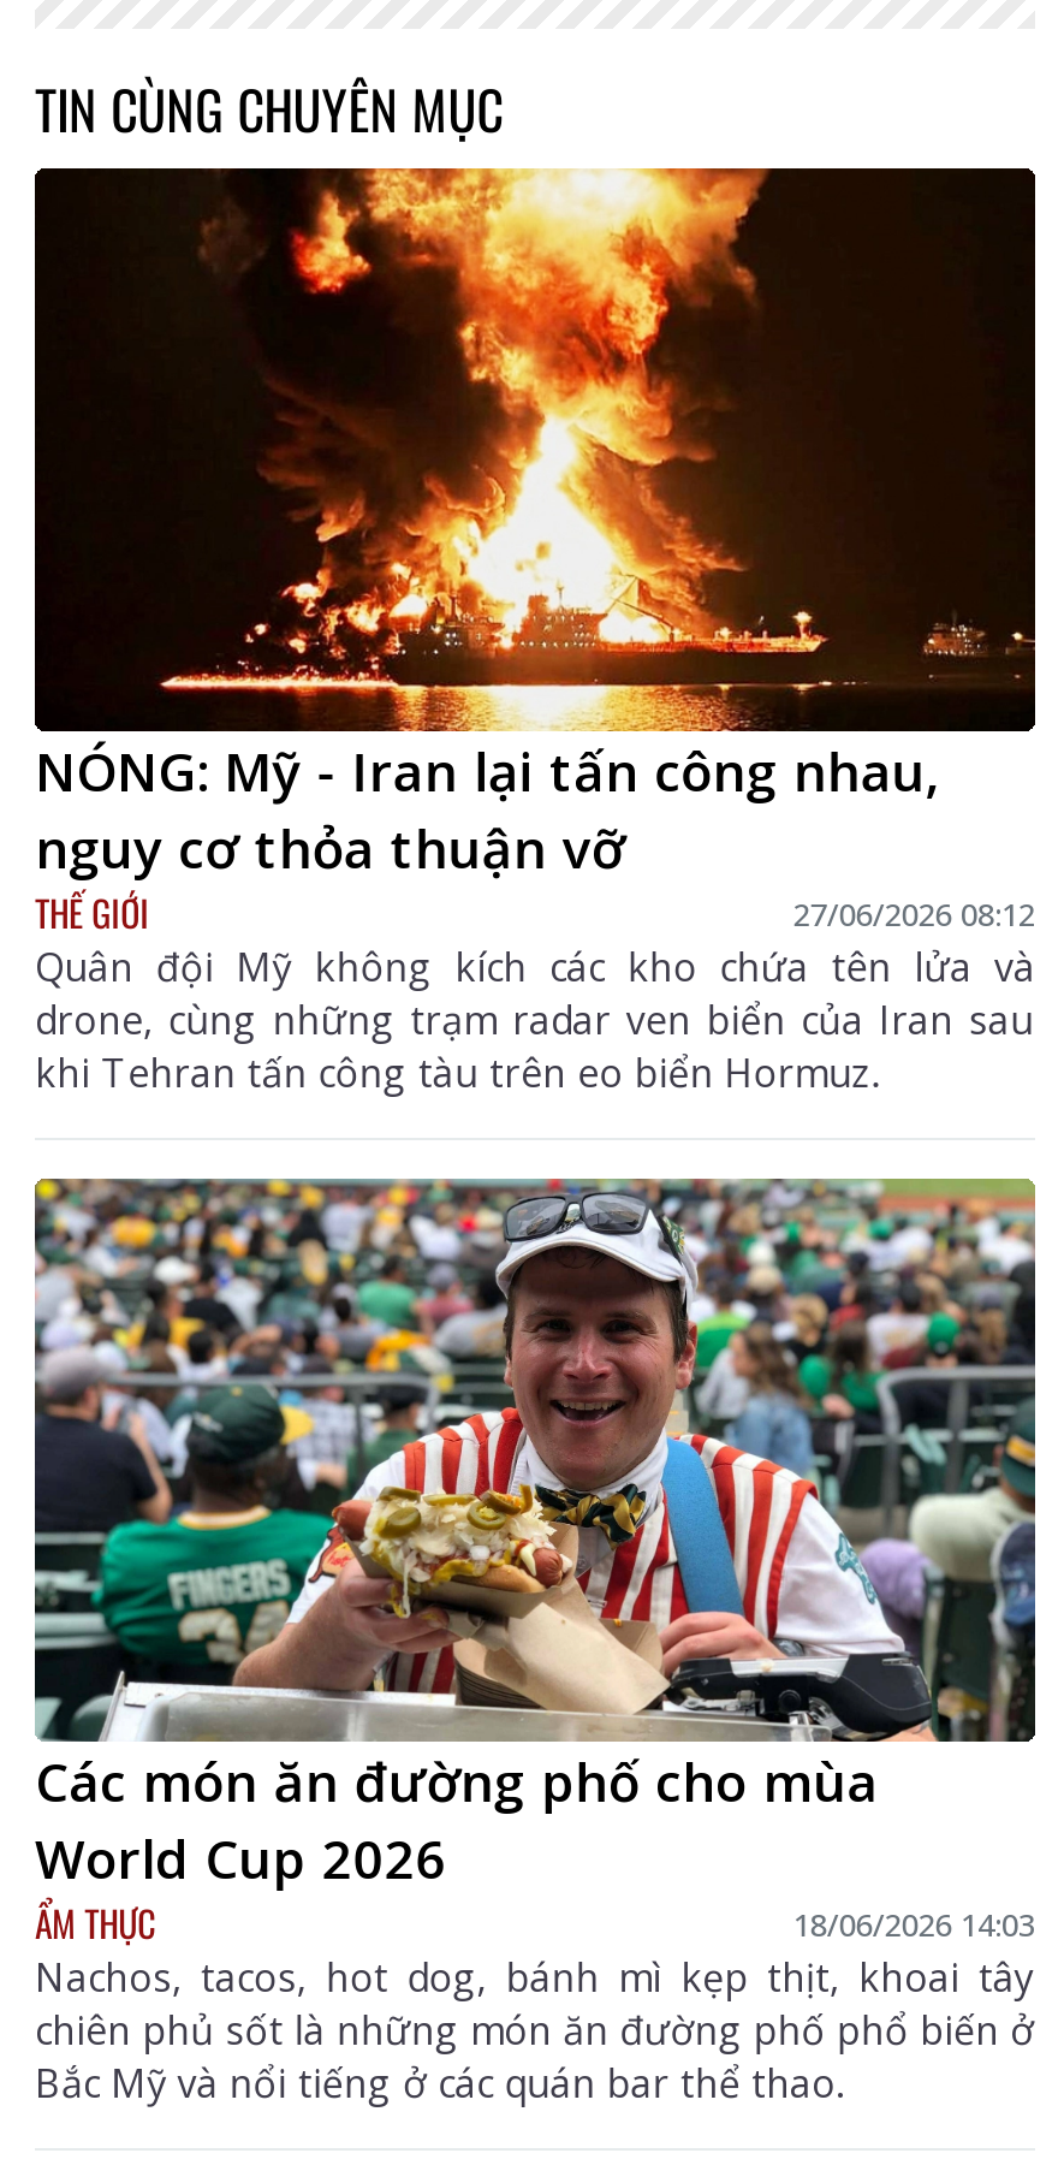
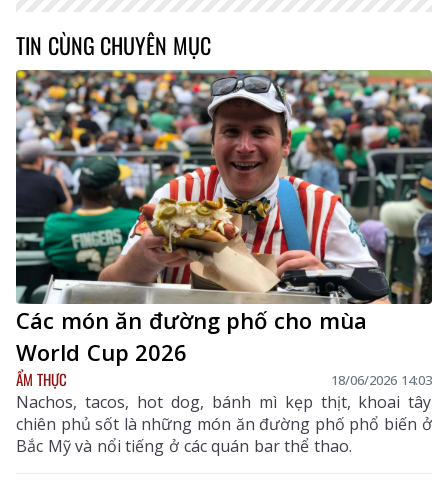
[32,166,1038,1100] [image] | NÓNG: Mỹ - Iran lại tấn công nhau, | nguy cơ thỏa thuận vỡ | THẾ GIỚI | 27/06/2026 08:12 | Quân đội Mỹ không kích các kho chứa tên lửa và | drone, cùng những trạm radar ven biển của Iran sau | khi Tehran tấn công tàu trên eo biển Hormuz. -> none

